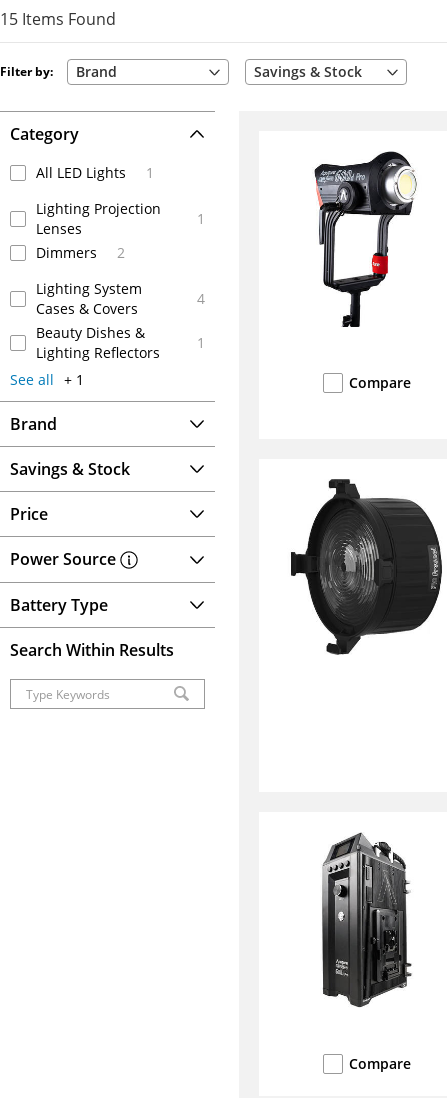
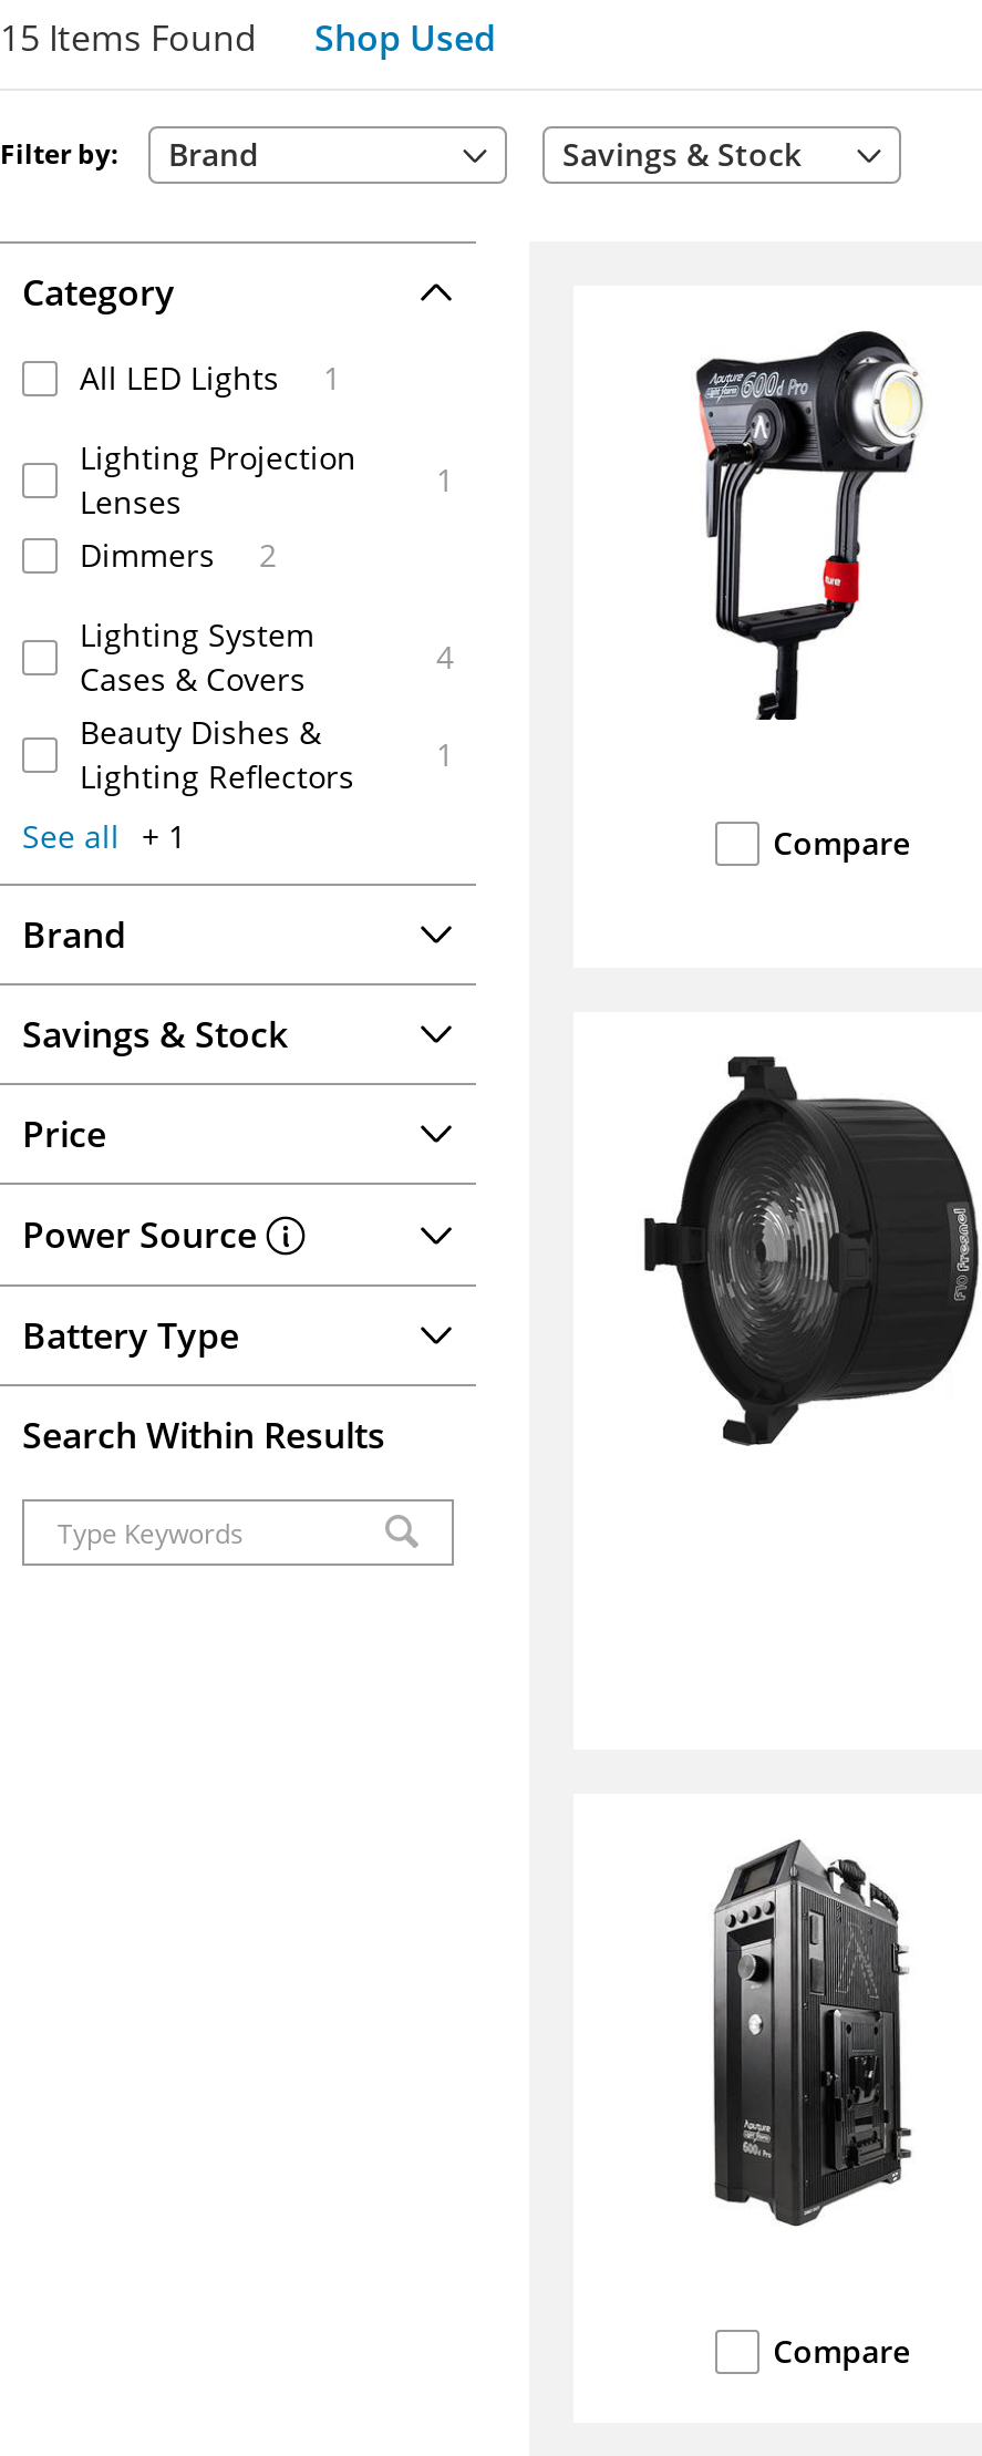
none -> [314,13,496,62] Shop Used

